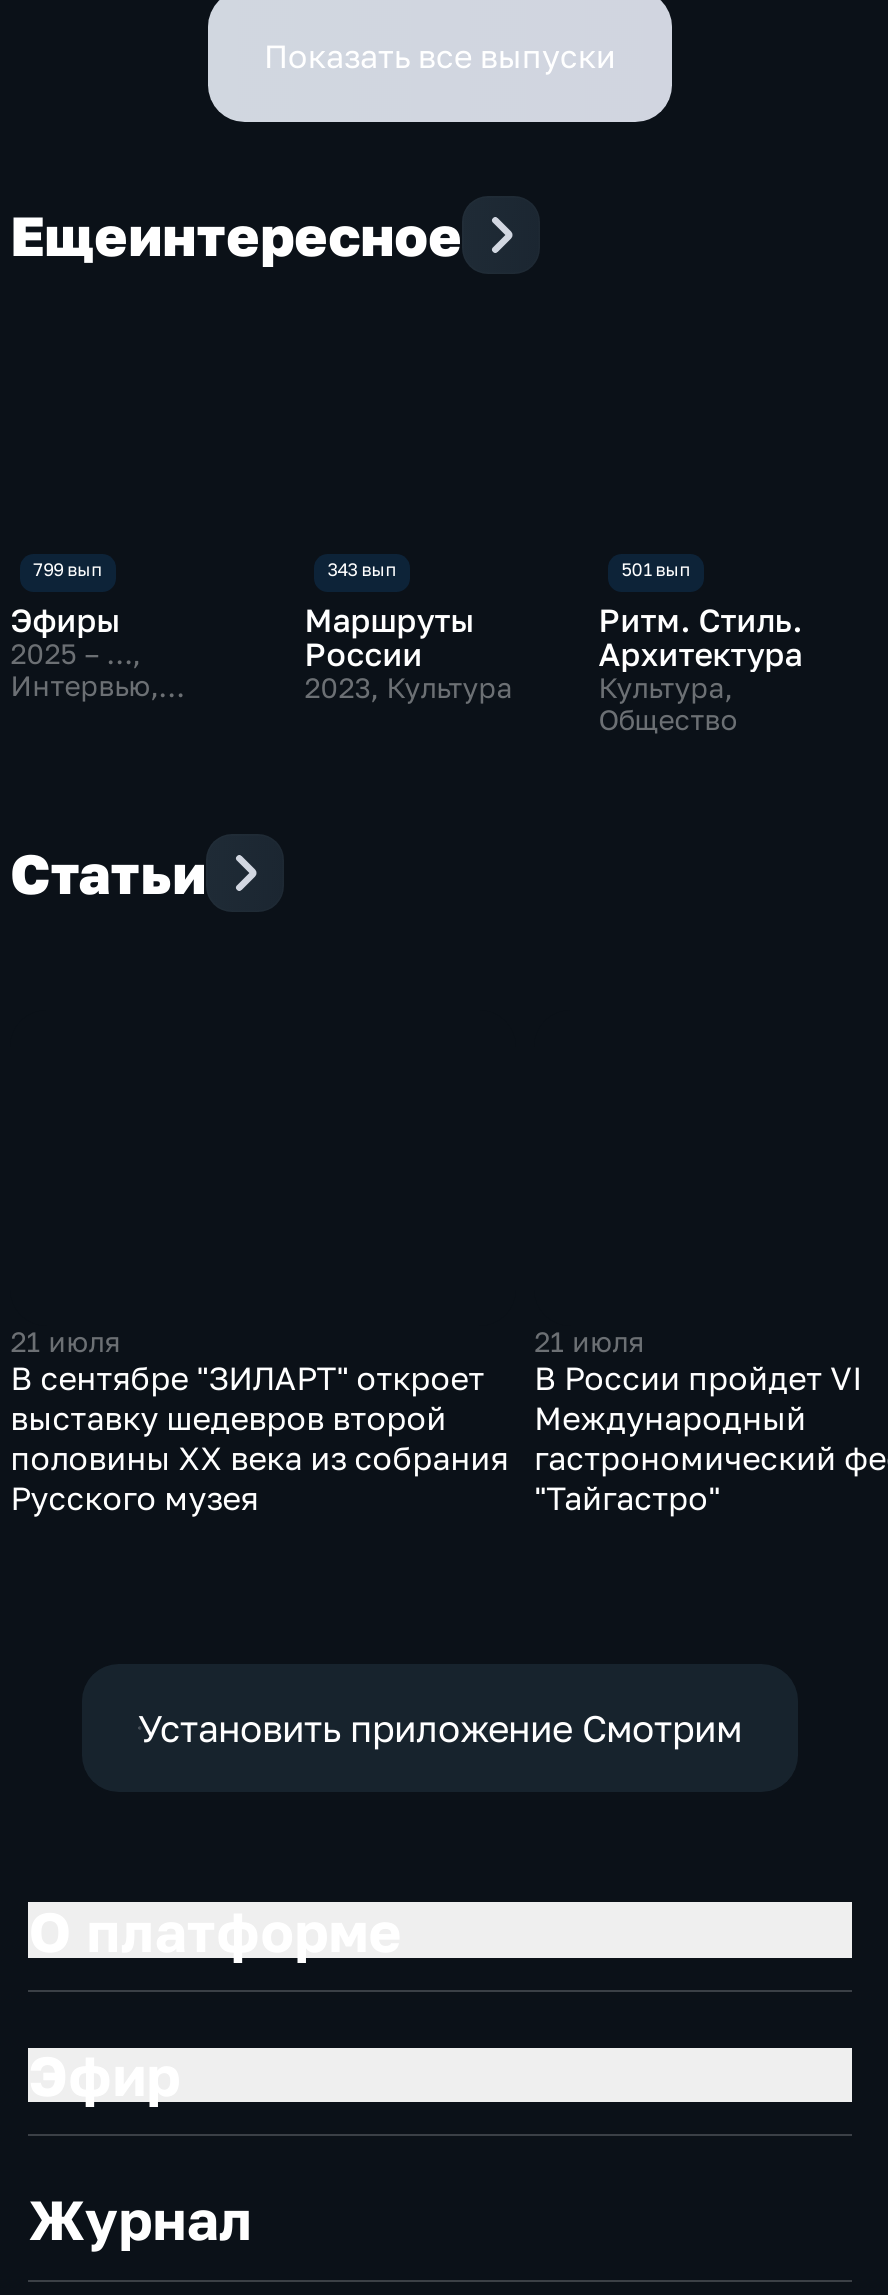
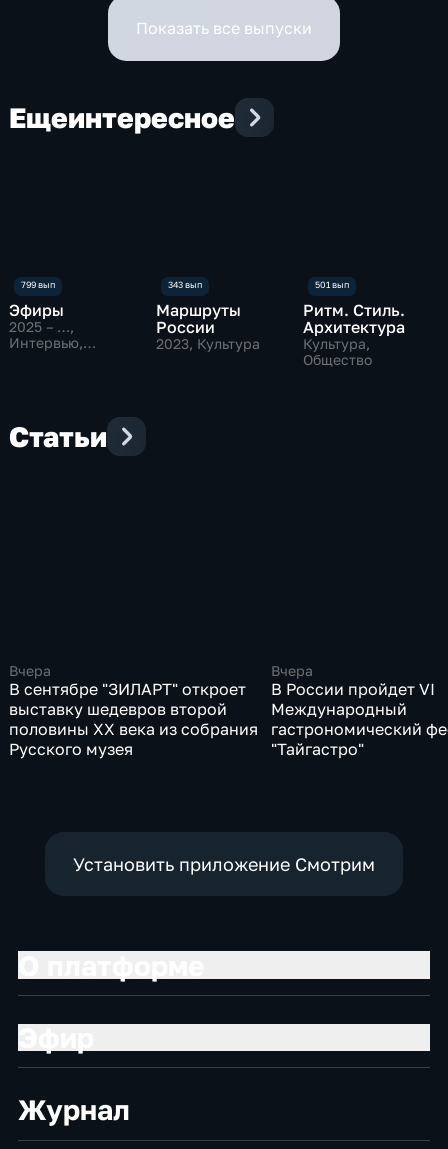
[10,1323,120,1357] 21 июля -> [9,661,51,678] Вчера
[534,1323,644,1357] 21 июля -> [271,661,313,678] Вчера

